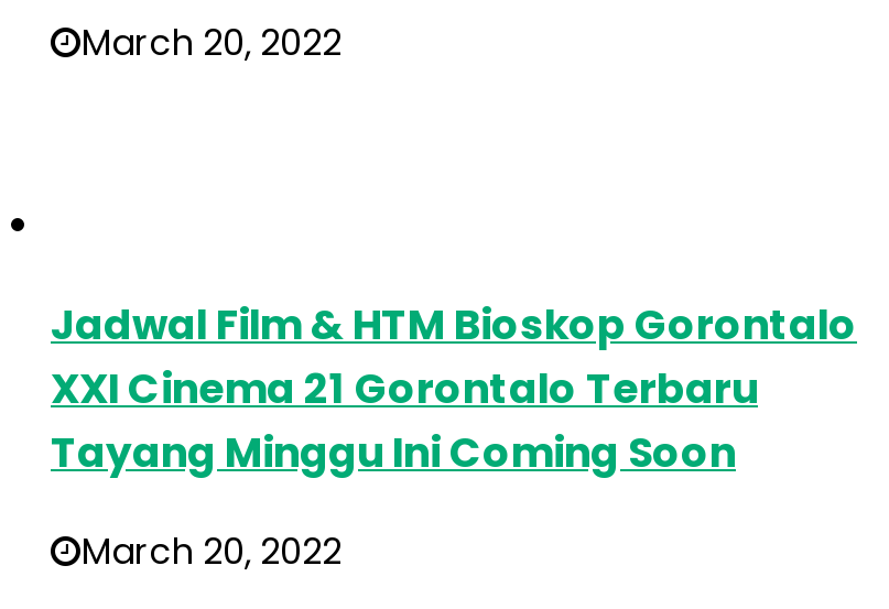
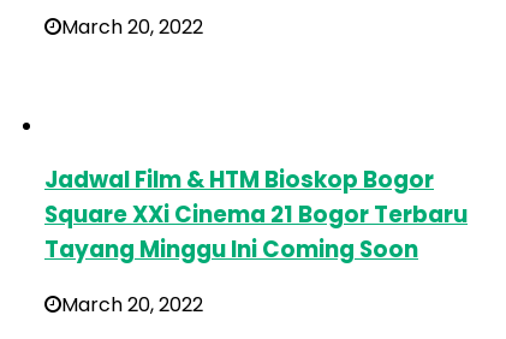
[51,295,857,418] Jadwal Film & HTM Bioskop Gorontalo | XXI Cinema 21 Gorontalo Terbaru -> [44,164,468,231] Jadwal Film & HTM Bioskop Bogor | Square XXi Cinema 21 Bogor Terbaru

